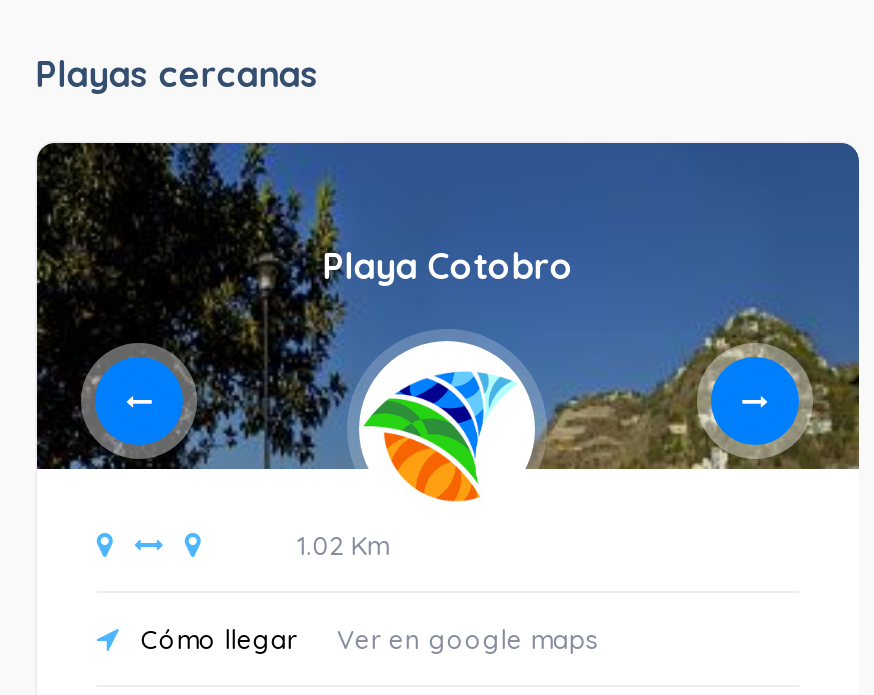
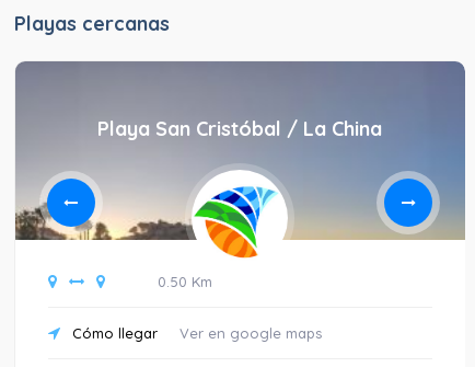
[35,141,861,471] [image] | Playa Cotobro -> [14,61,465,241] [image] | Playa San Cristóbal / La China
[297,529,389,561] 1.02 Km -> [157,273,212,290] 0.50 Km

